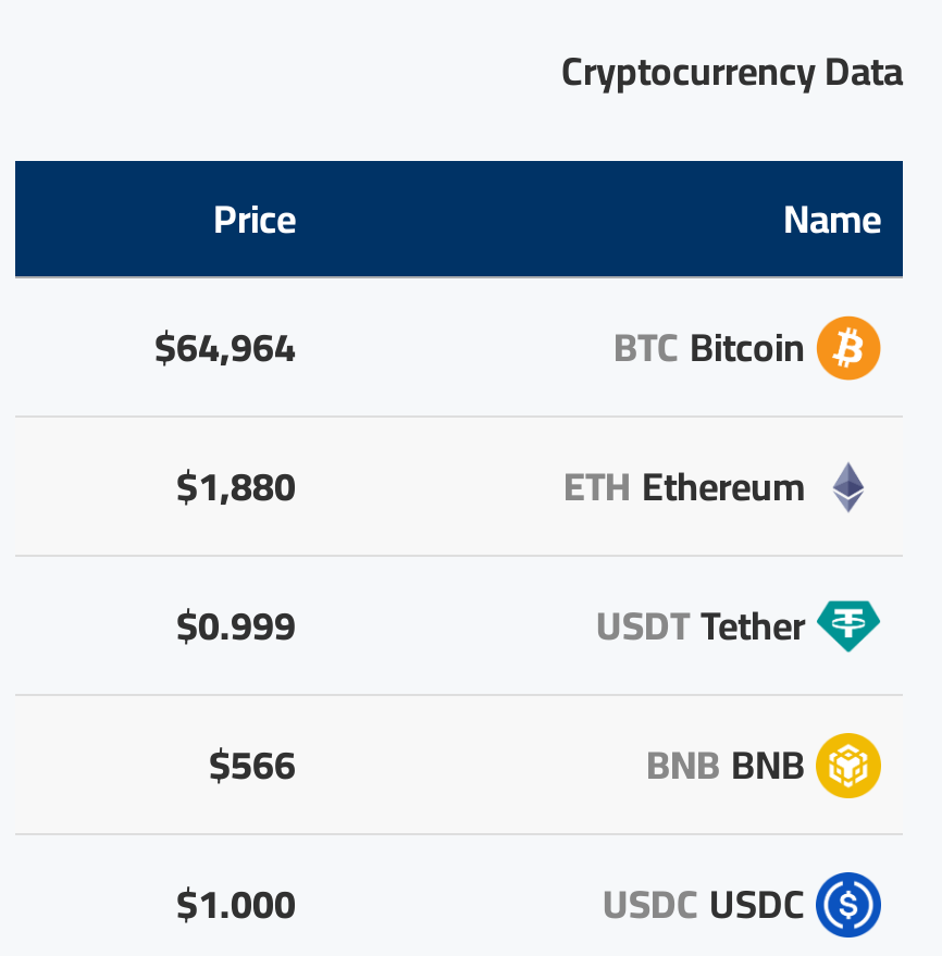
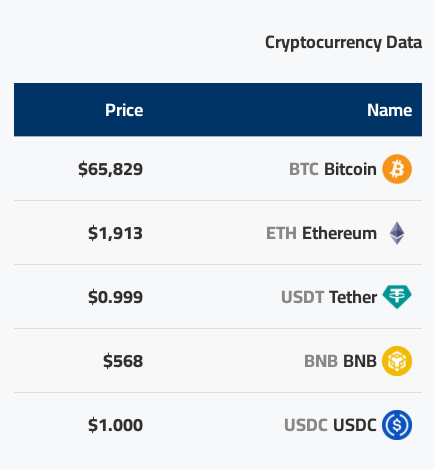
[154,312,296,384] $64,964 -> [78,152,143,185] $65,829
[176,451,296,523] $1,880 -> [88,216,143,249] $1,913
[209,730,296,802] $566 -> [103,344,143,377] $568

